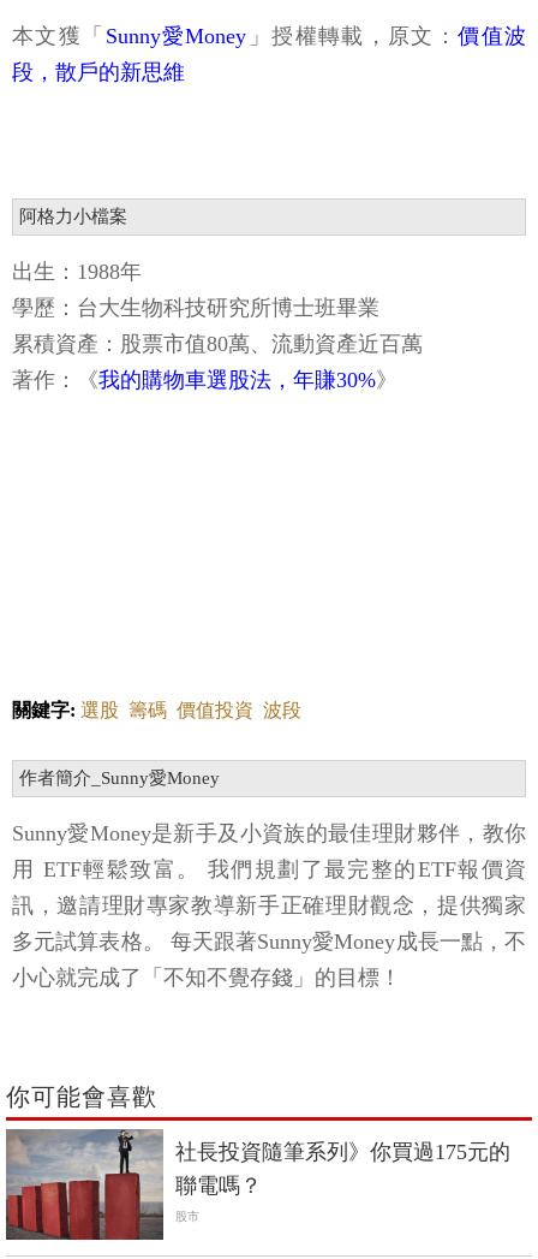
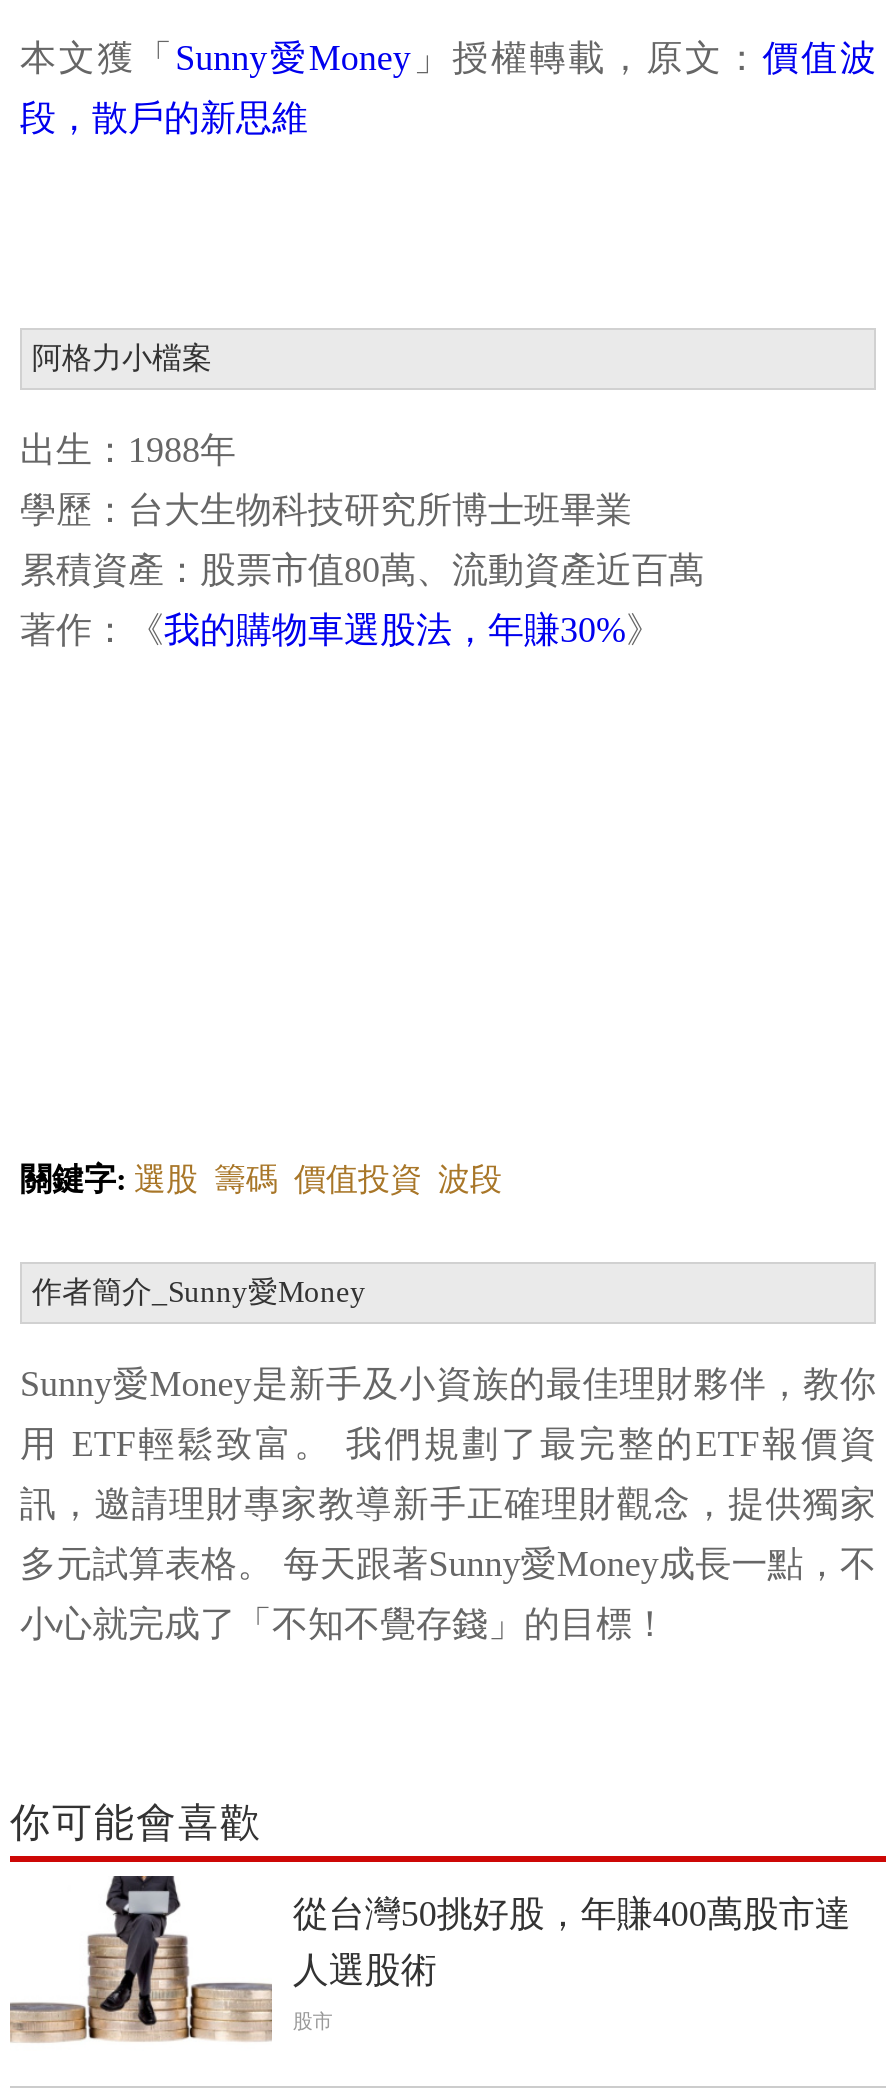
[5,1128,511,1241] [image] | 社長投資隨筆系列》你買過175元的 | 聯電嗎？ -> [8,1874,851,2060] [image] | 從台灣50挑好股，年賺400萬股市達 | 人選股術

